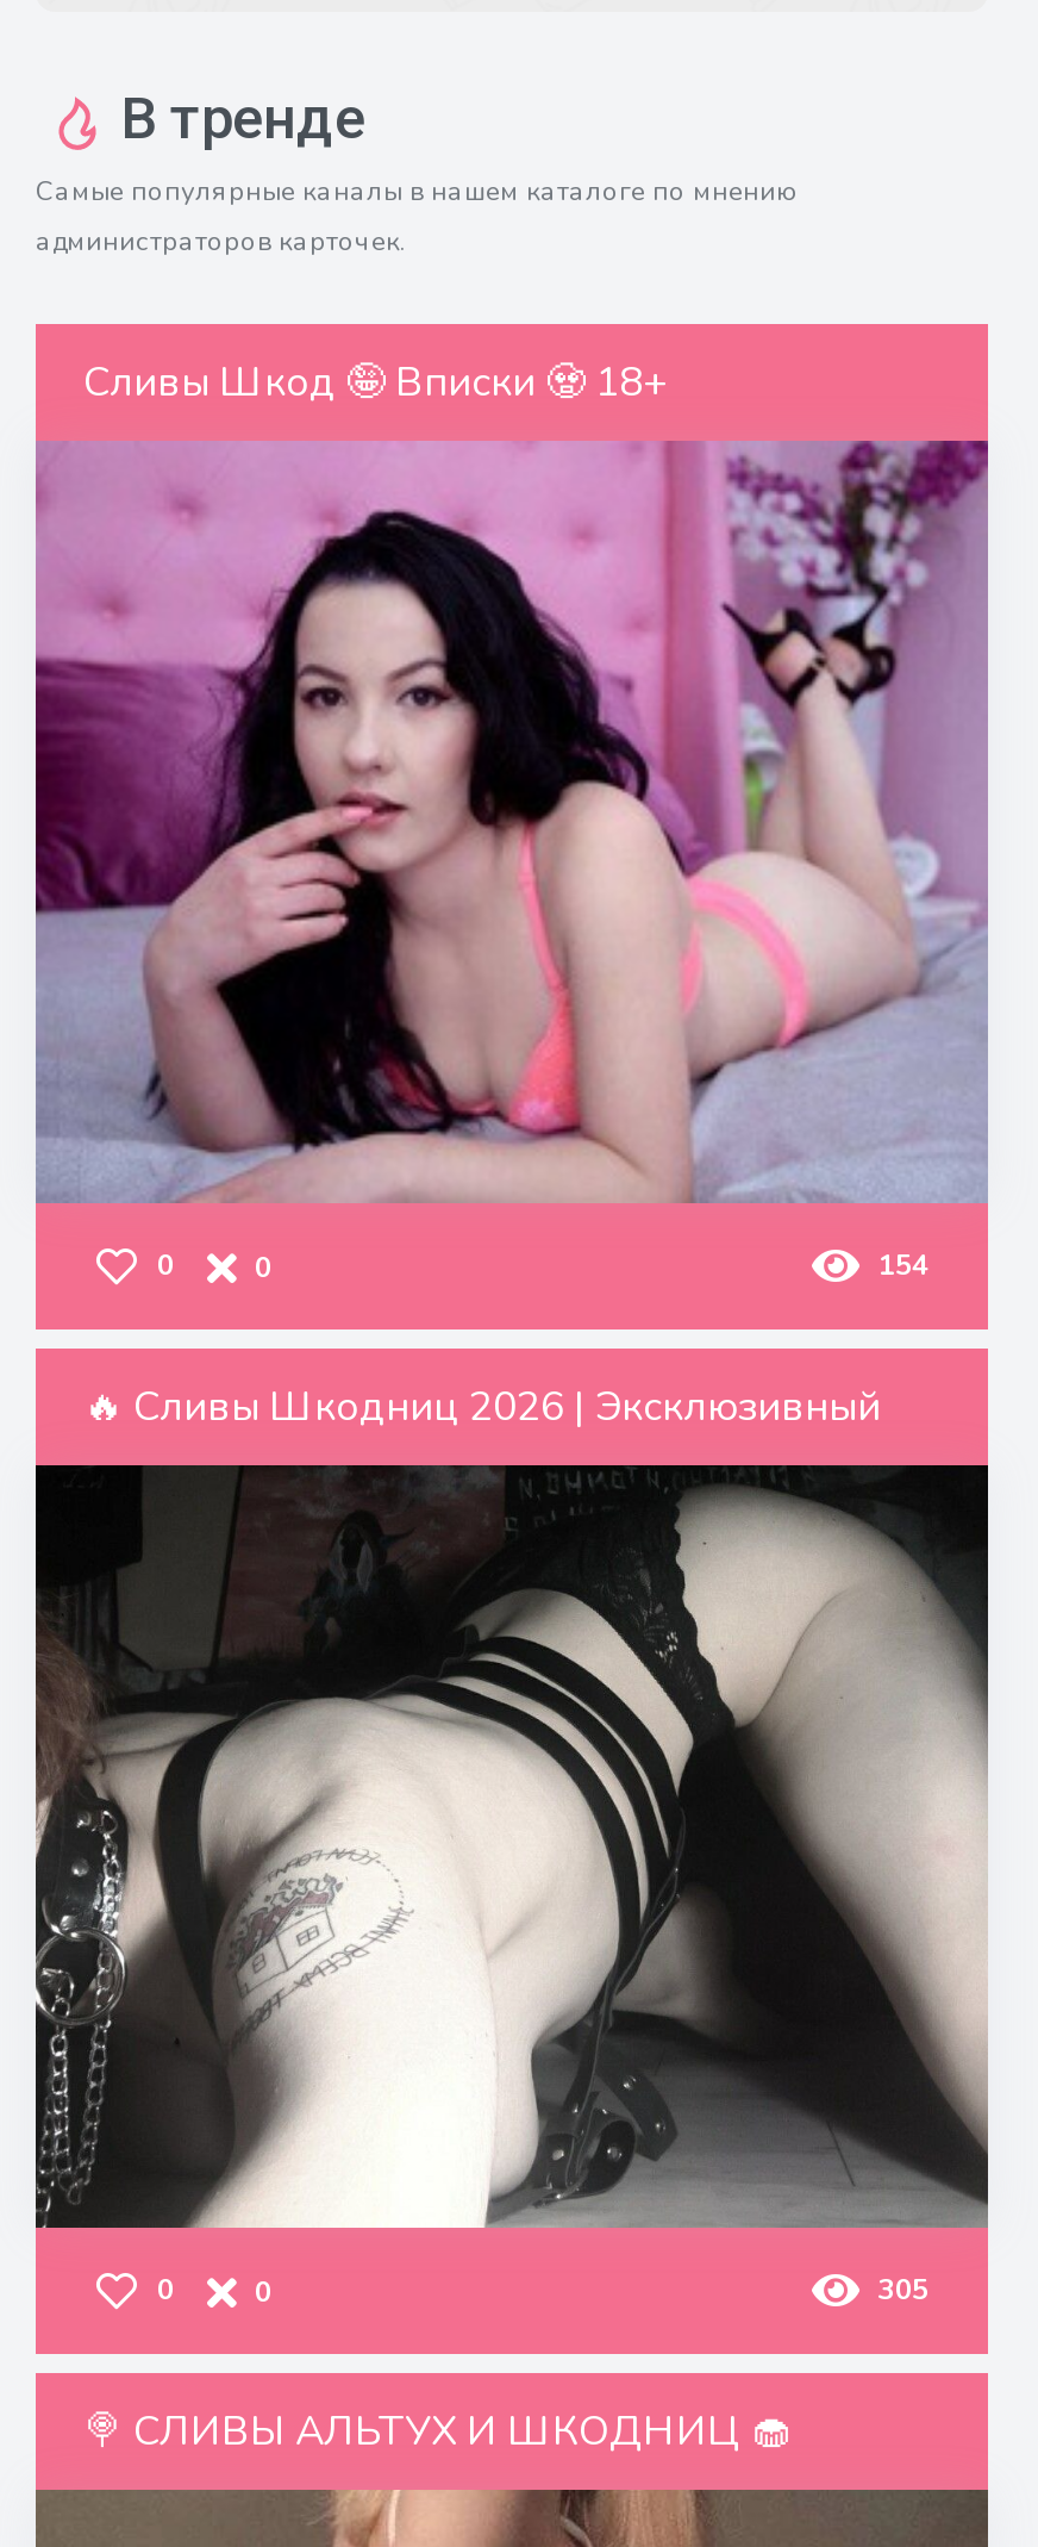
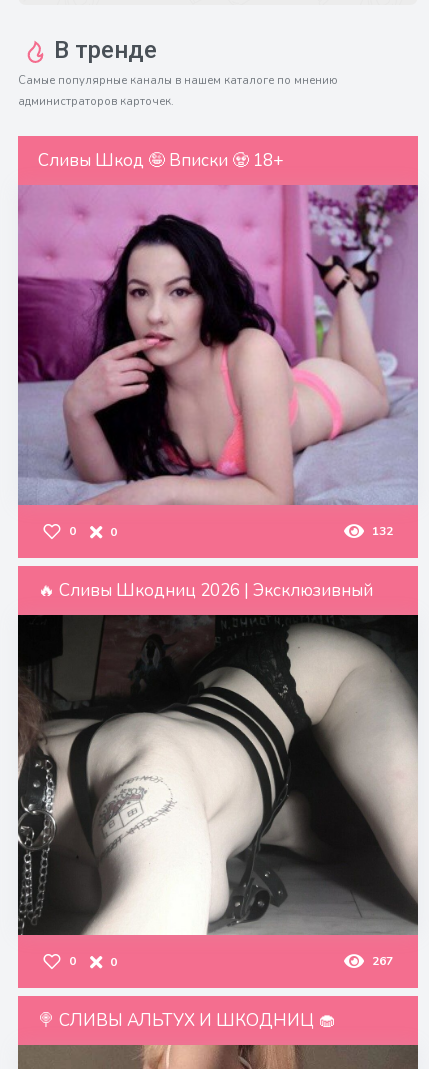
[878,1246,928,1284] 154 -> [372,523,393,539] 132
[878,2271,928,2309] 305 -> [372,953,393,969] 267

